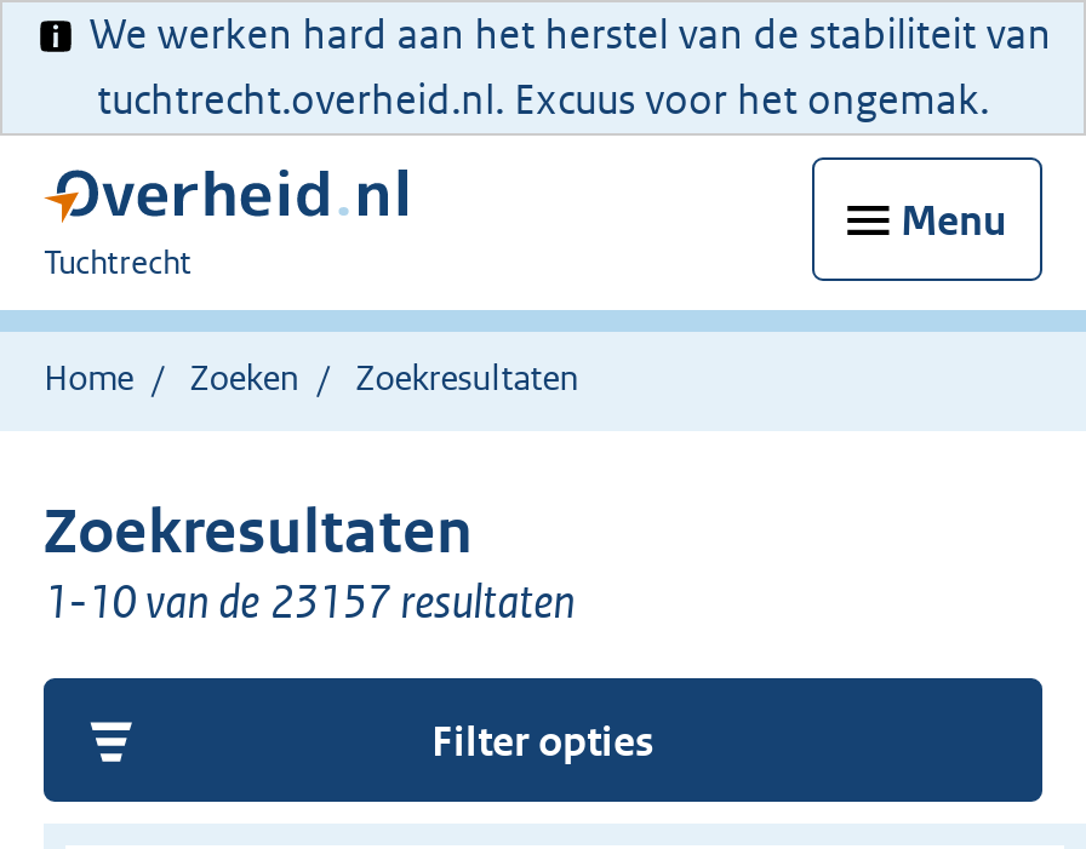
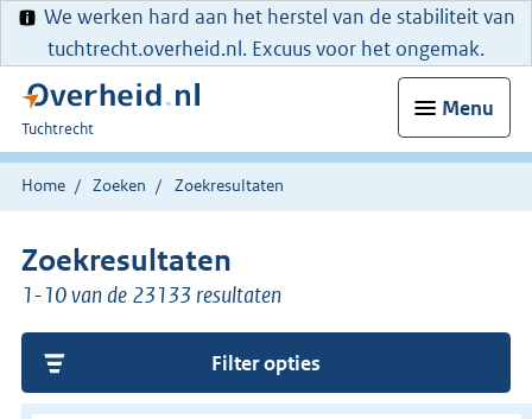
[44,574,575,630] 1-10 van de 23157 resultaten -> [21,281,281,309] 1-10 van de 23133 resultaten

